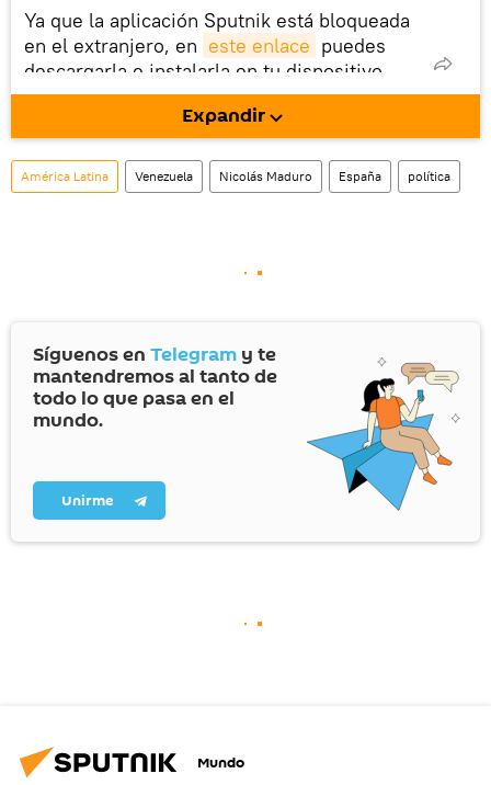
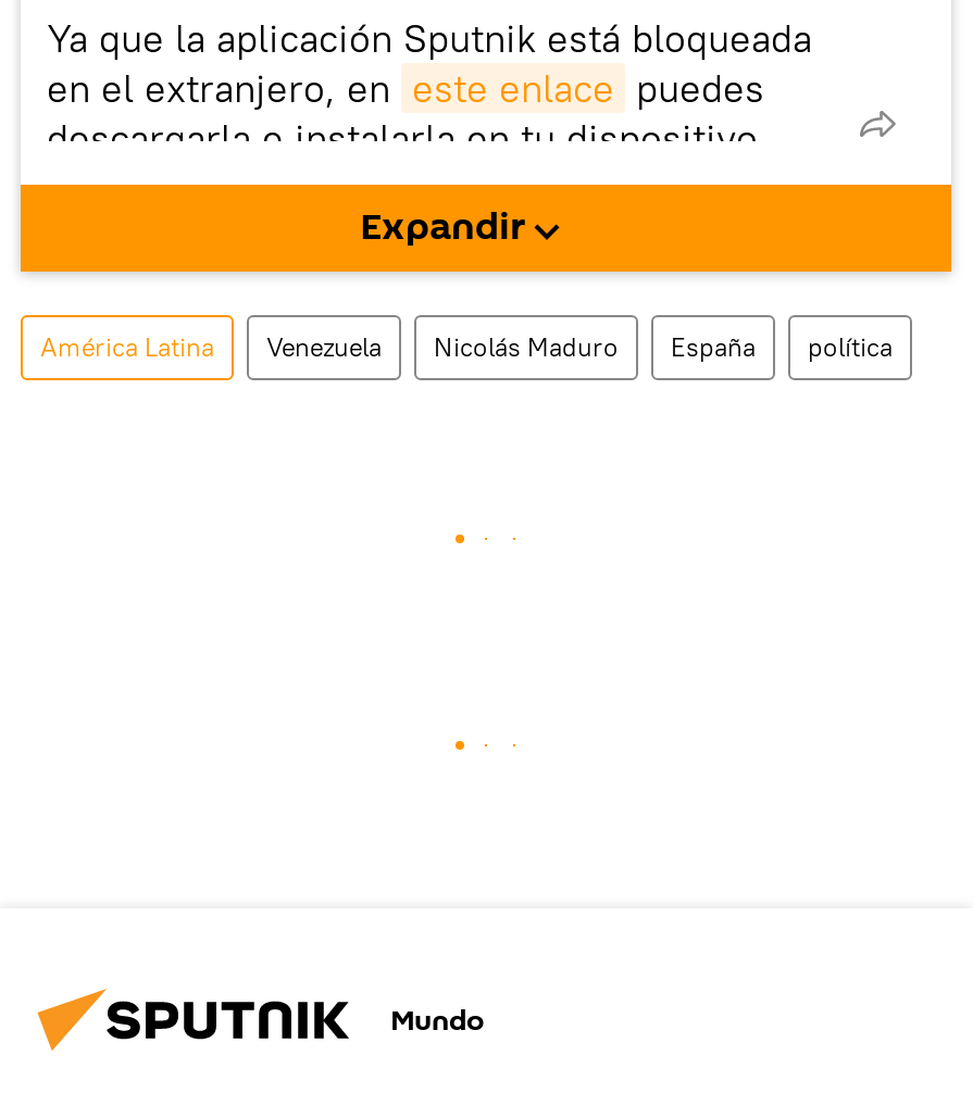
[33,341,459,511] [image] | Síguenos en Telegram y te | mantendremos al tanto de | todo lo que pasa en el | mundo. | Unirme -> none

